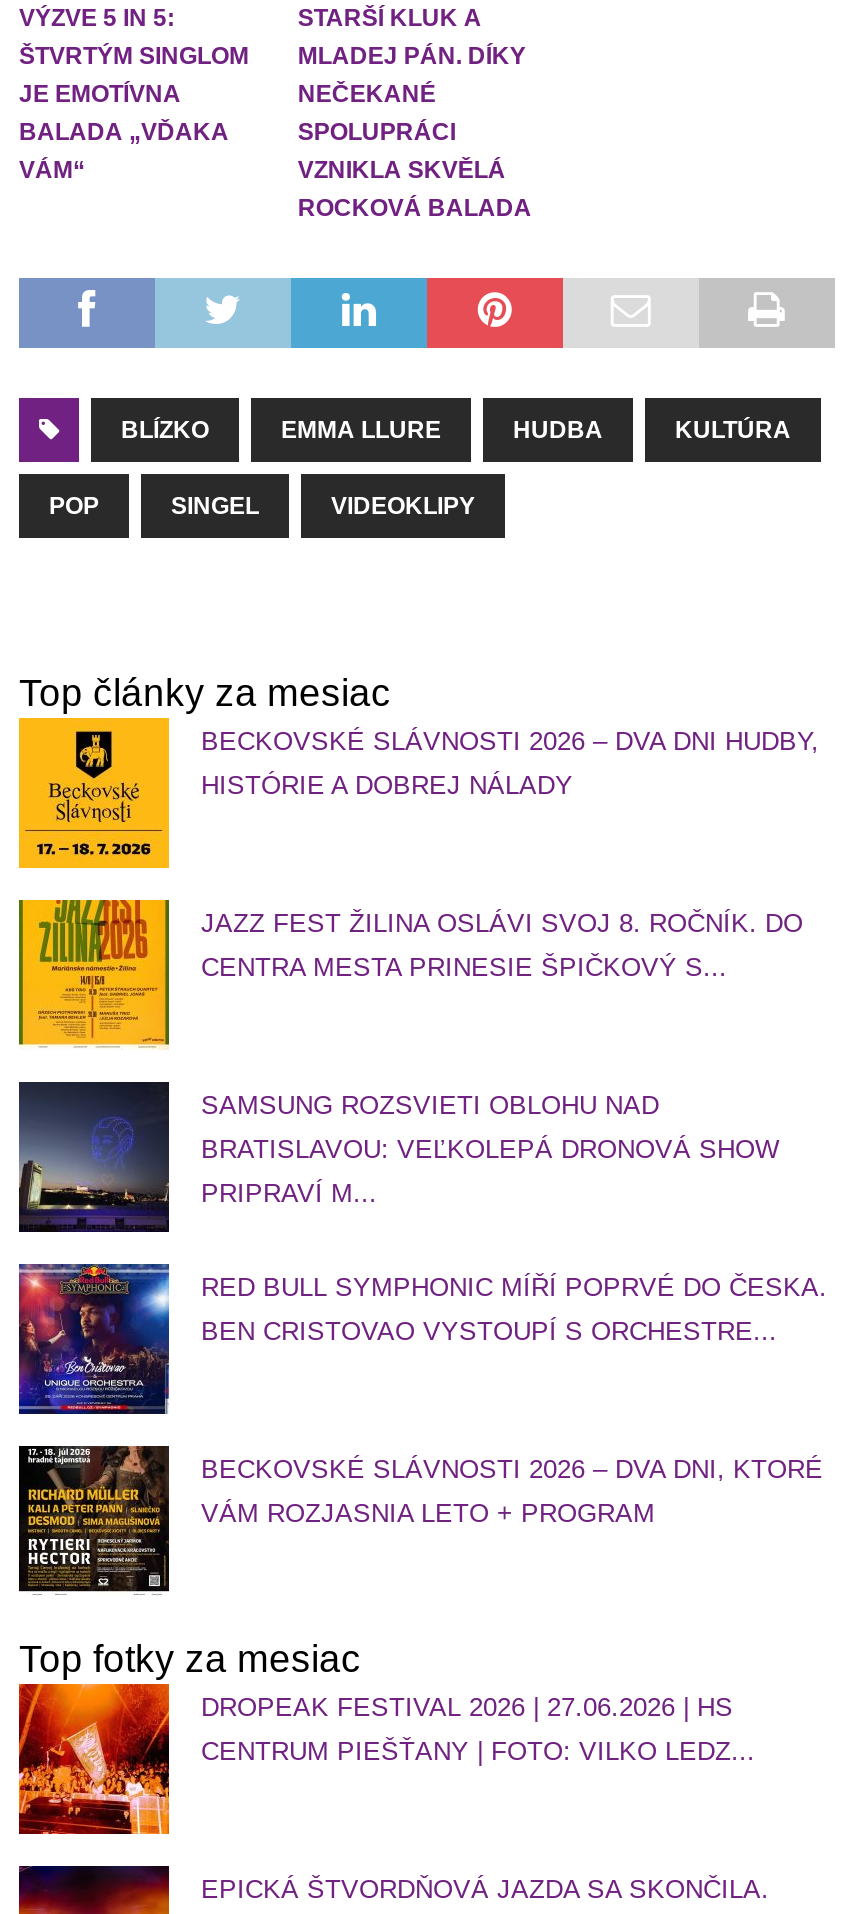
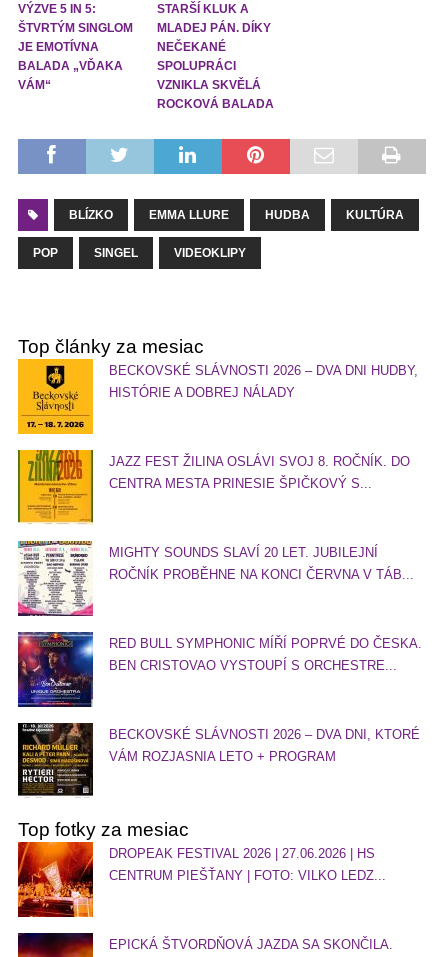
[17,1080,779,1234] [image] | SAMSUNG ROZSVIETI OBLOHU NAD | BRATISLAVOU: VEĽKOLEPÁ DRONOVÁ SHOW | PRIPRAVÍ M... -> [17,540,414,617] [image] | MIGHTY SOUNDS SLAVÍ 20 LET. JUBILEJNÍ | ROČNÍK PROBĚHNE NA KONCI ČERVNA V TÁB...

